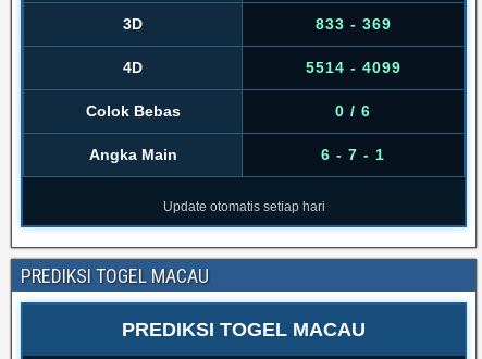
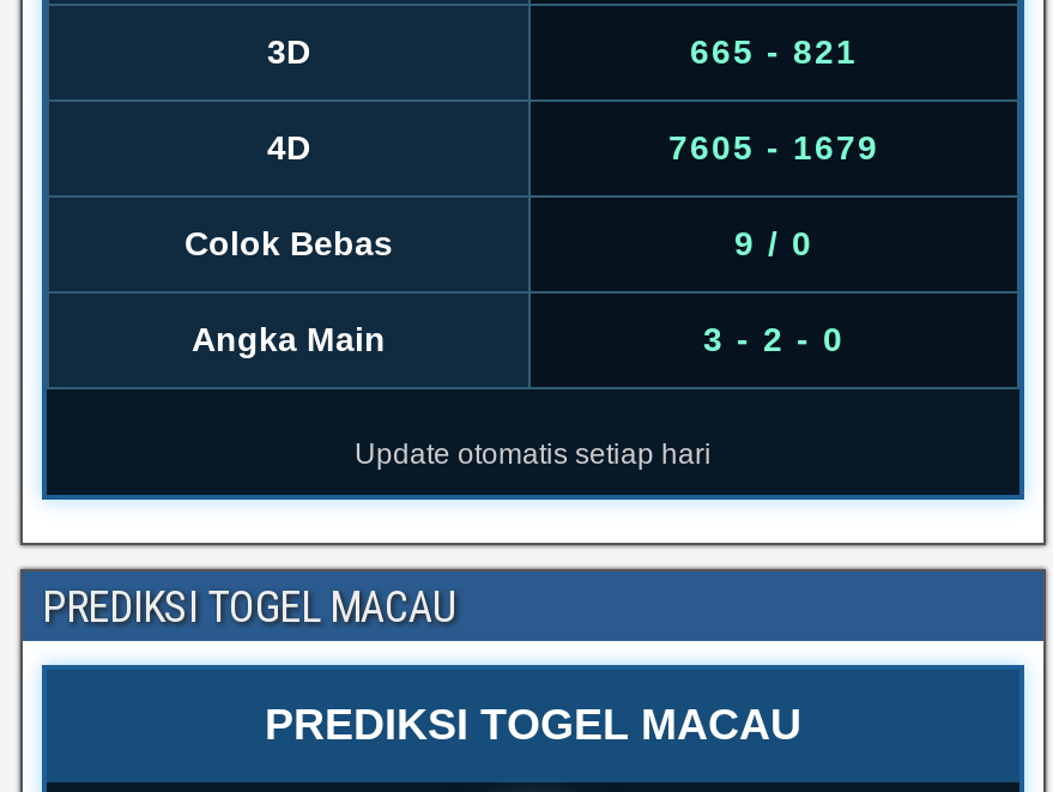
[315,15,391,33] 833 - 369 -> [690,33,858,71] 665 - 821
[305,59,401,76] 5514 - 4099 -> [668,128,879,167] 7605 - 1679
[335,102,371,120] 0 / 6 -> [734,224,813,263] 9 / 0
[321,146,385,163] 6 - 7 - 1 -> [703,320,845,358] 3 - 2 - 0

